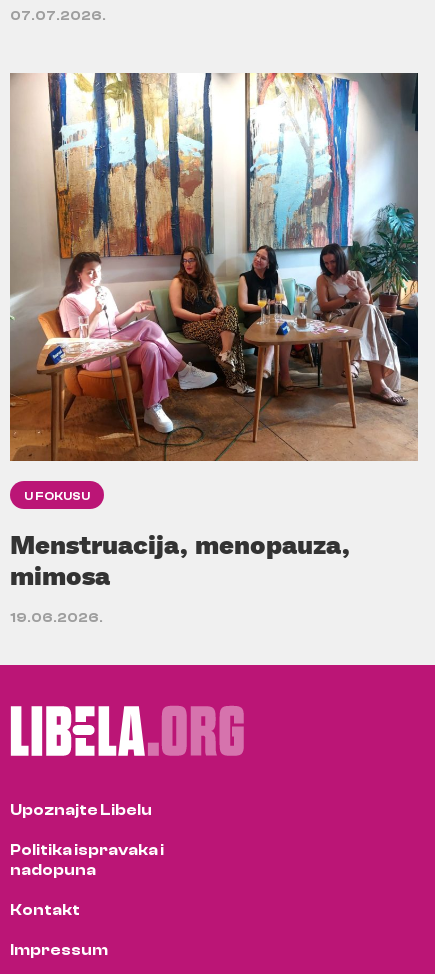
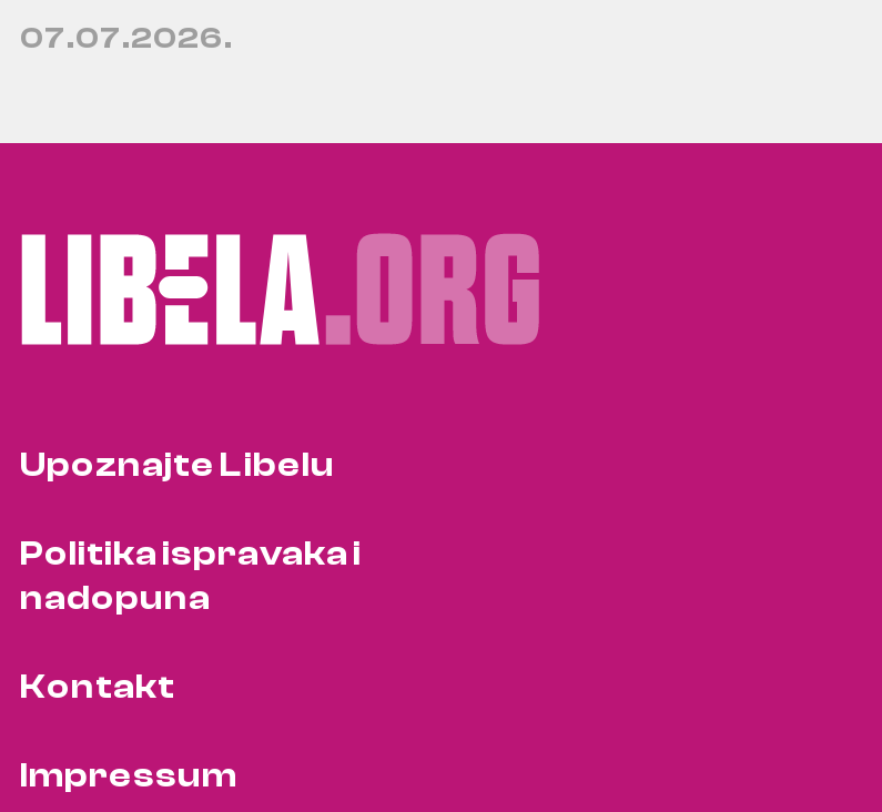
[9,72,419,626] [image] | U FOKUSU | Menstruacija, menopauza, | mimosa | 19.06.2026. -> none

